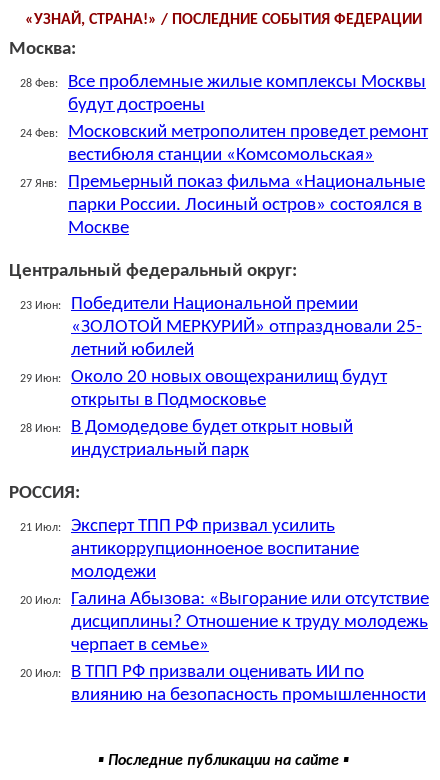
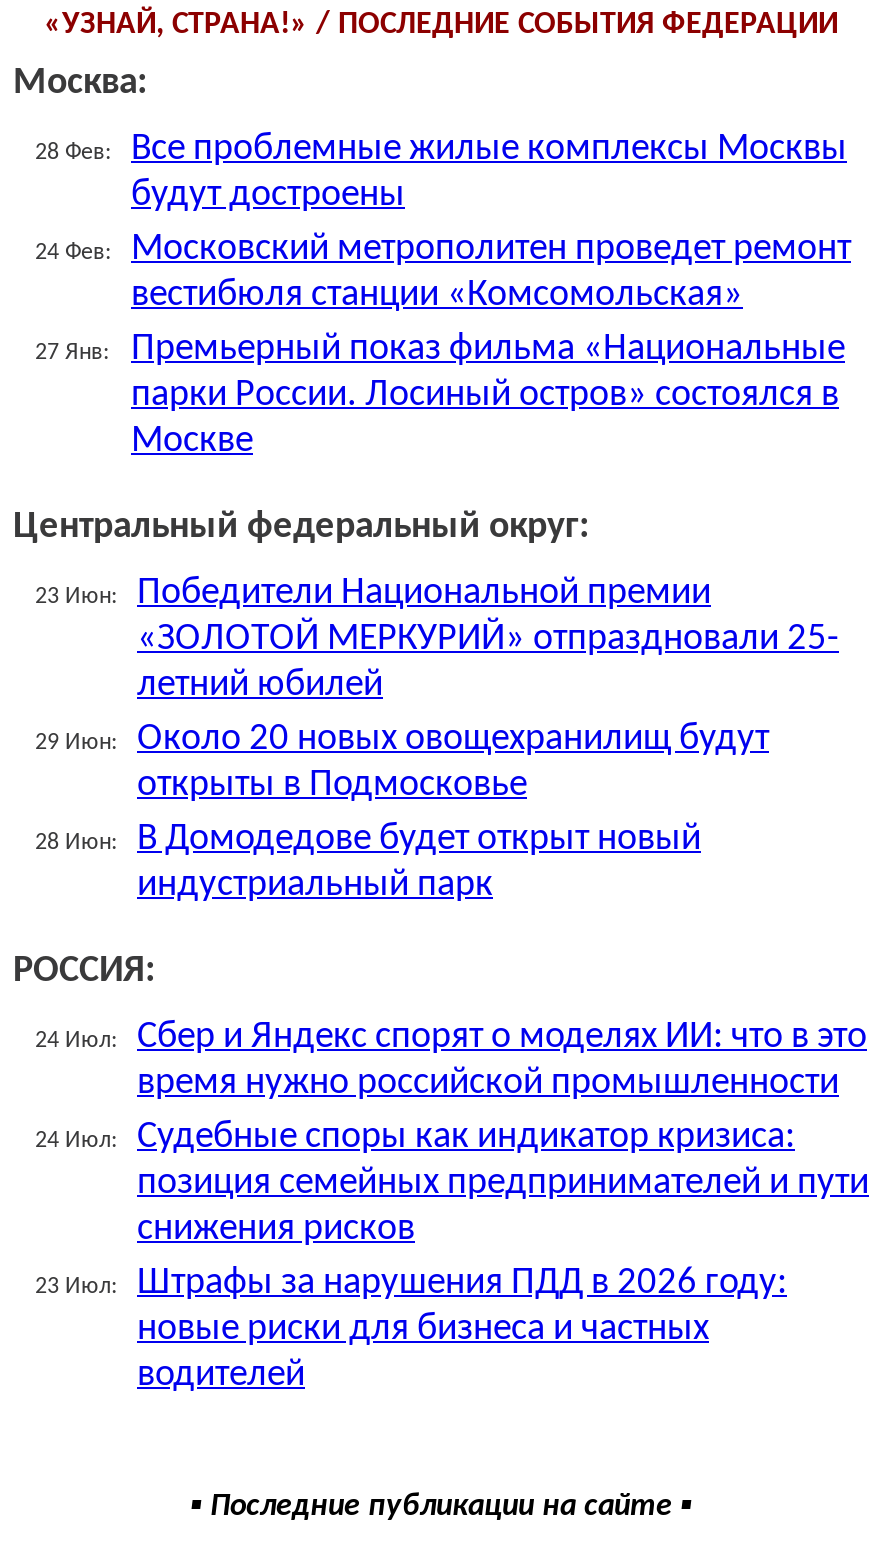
[20,517,359,582] 21 Июл: | Эксперт ТПП РФ призвал усилить | антикоррупционноеное воспитание | молодежи -> [35,1019,867,1103] 24 Июл: | Сбер и Яндекс спорят о моделях ИИ: что в это | время нужно российской промышленности
[20,590,429,655] 20 Июл: | Галина Абызова: «Выгорание или отсутствие | дисциплины? Отношение к труду молодежь | черпает в семье» -> [35,1119,869,1249] 24 Июл: | Судебные споры как индикатор кризиса: | позиция семейных предпринимателей и пути | снижения рисков
[20,663,426,705] 20 Июл: | В ТПП РФ призвали оценивать ИИ по | влиянию на безопасность промышленности -> [35,1265,787,1395] 23 Июл: | Штрафы за нарушения ПДД в 2026 году: | новые риски для бизнеса и частных | водителей

